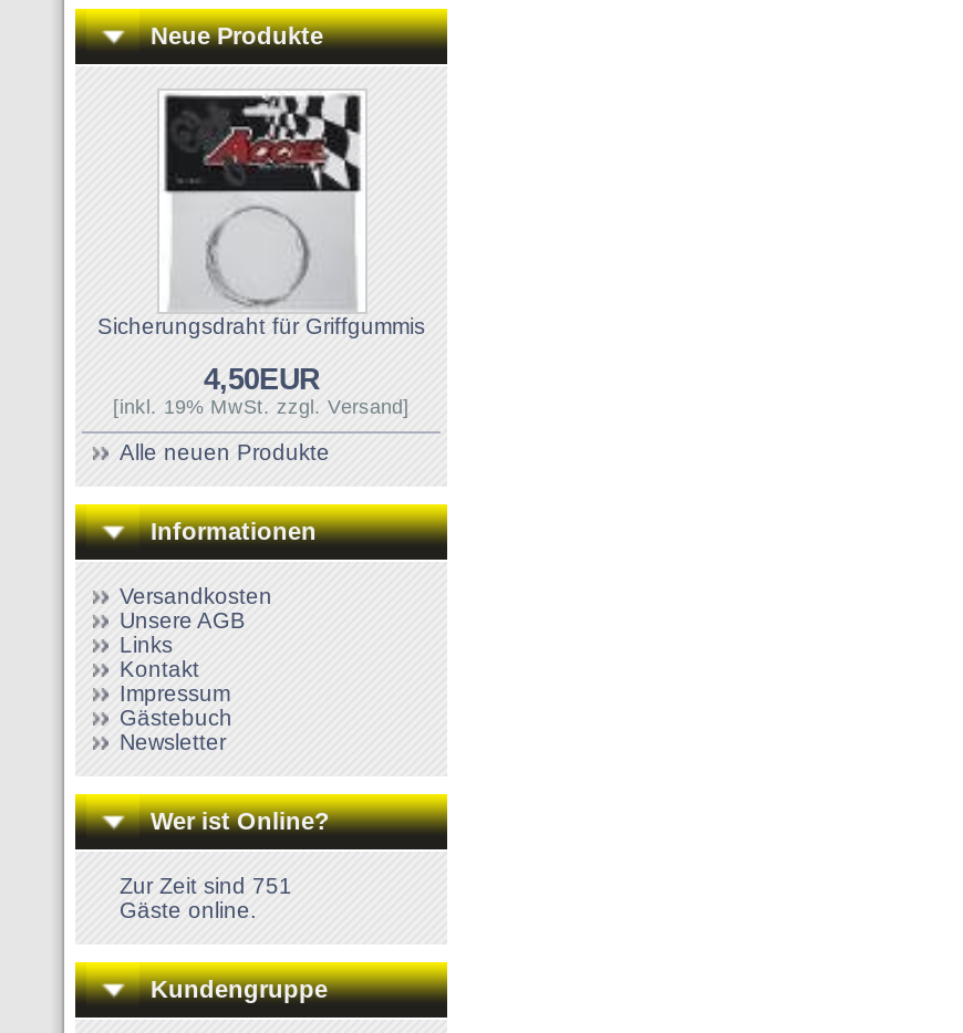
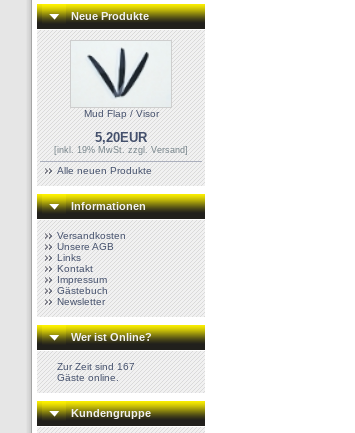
[164,93,363,223] [image] -> [78,43,166,101] [image]
[97,314,425,338] Sicherungsdraht für Griffgummis -> [83,108,158,119] Mud Flap / Visor
[204,363,319,396] 4,50EUR -> [95,130,147,145] 5,20EUR
[120,874,306,898] Zur Zeit sind 751 -> [57,361,141,372] Zur Zeit sind 167

